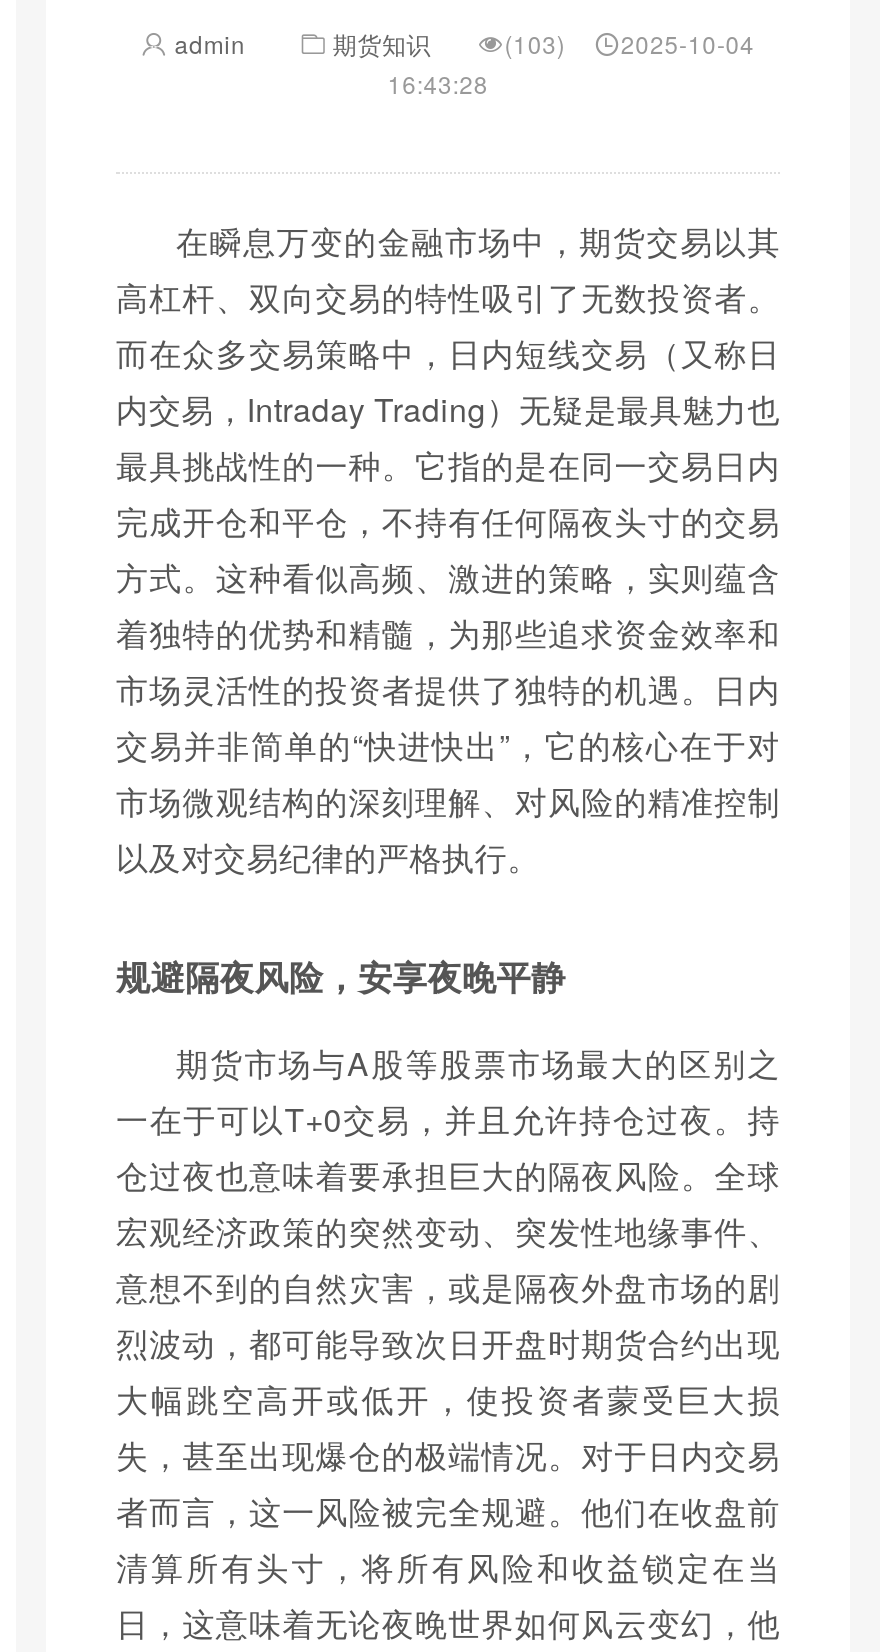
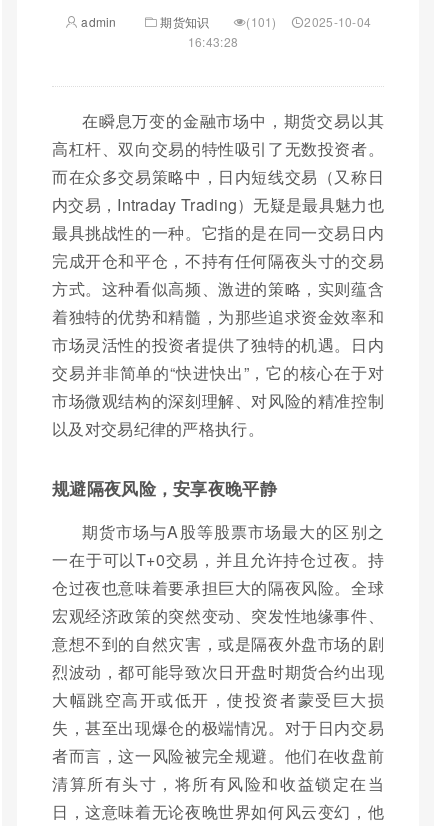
[504,26,755,60] (103) 2025-10-04 -> [246,13,371,30] (101) 2025-10-04

